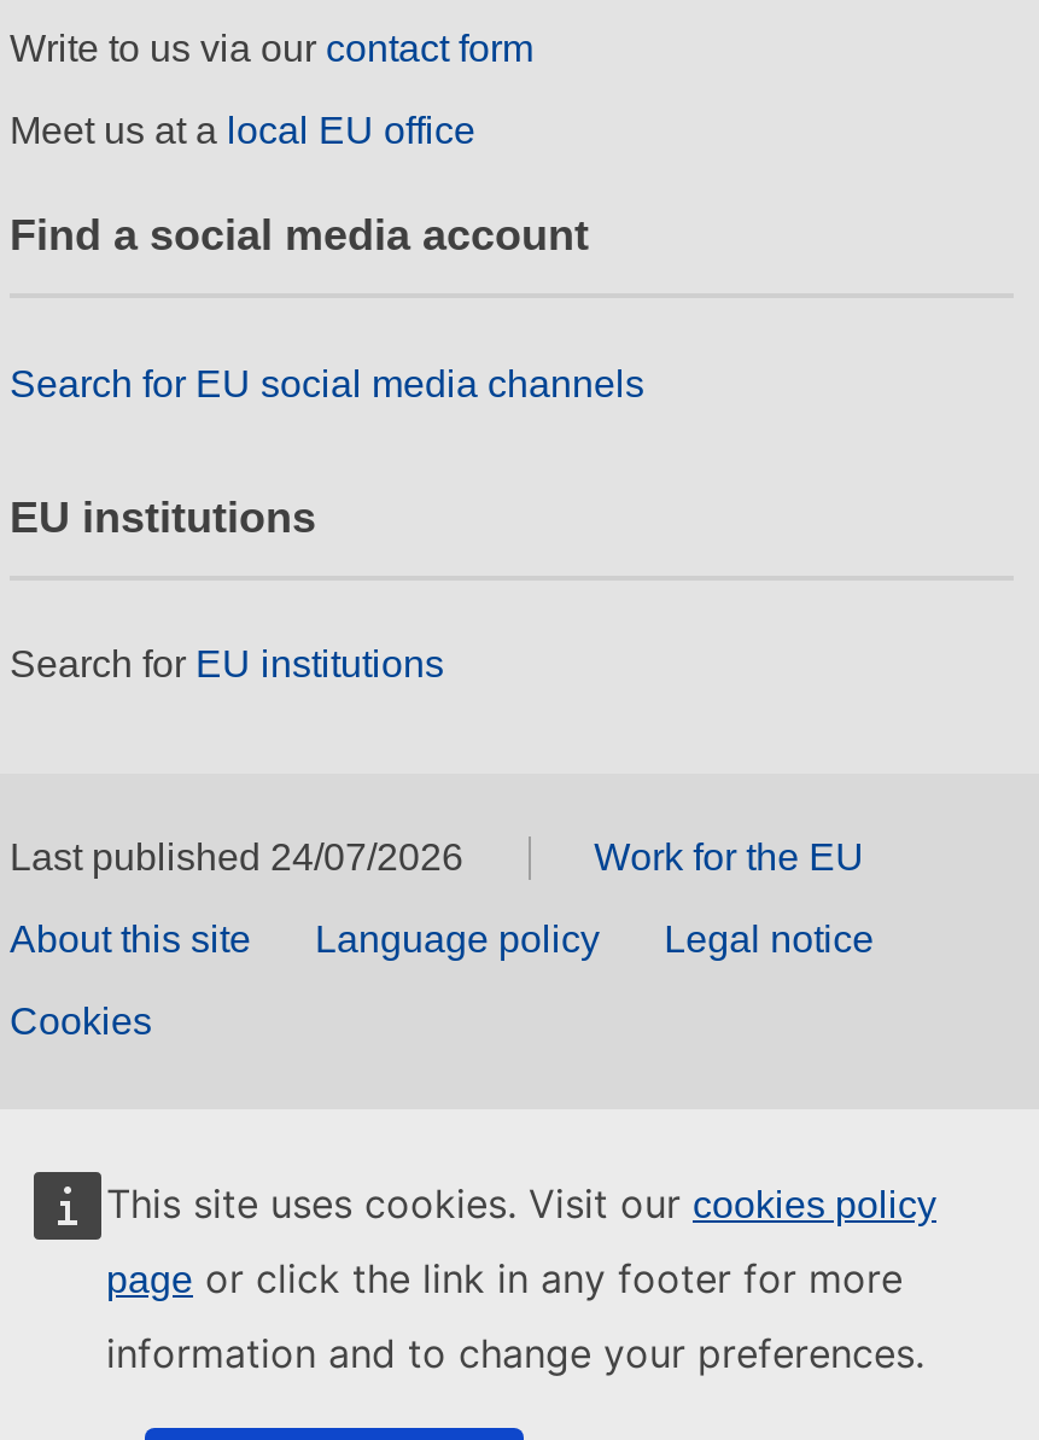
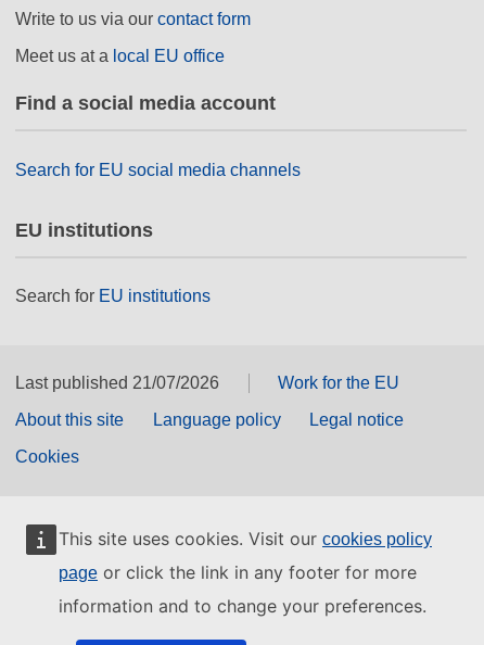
[10,838,463,879] Last published 24/07/2026 -> [15,374,219,393] Last published 21/07/2026

